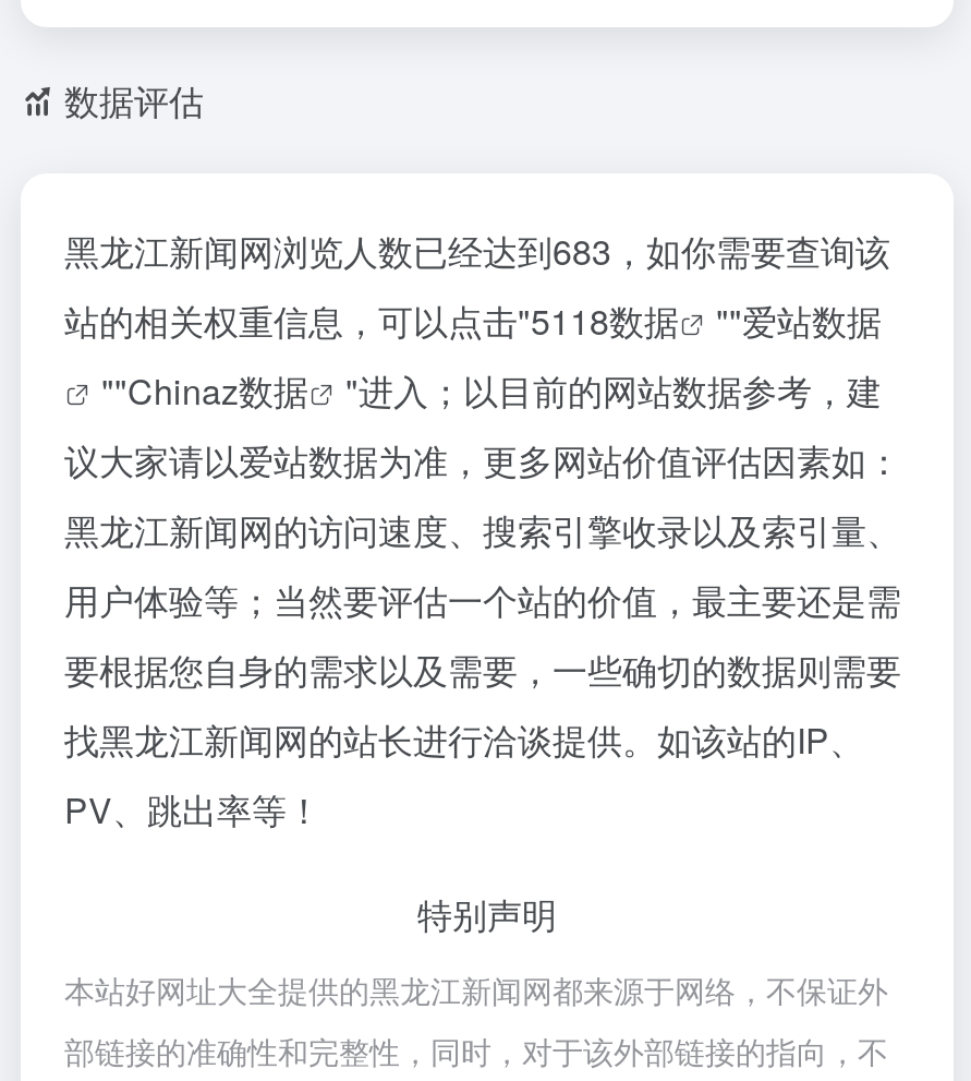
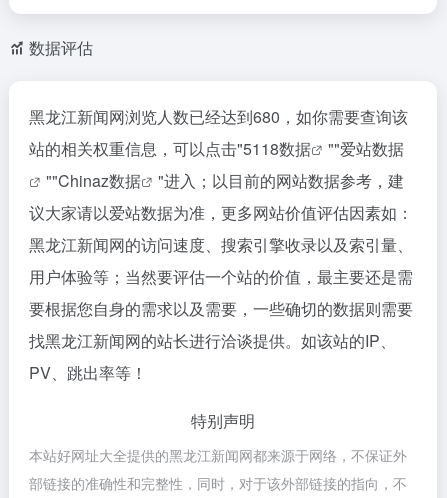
[64,226,890,276] 黑龙江新闻网浏览人数已经达到683，如你需要查询该 -> [29,105,408,128] 黑龙江新闻网浏览人数已经达到680，如你需要查询该

